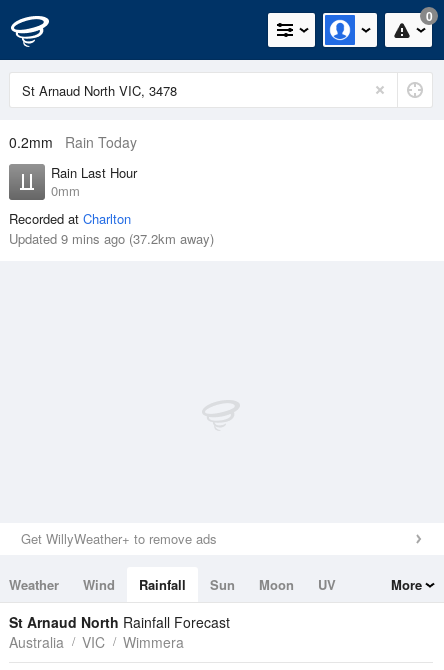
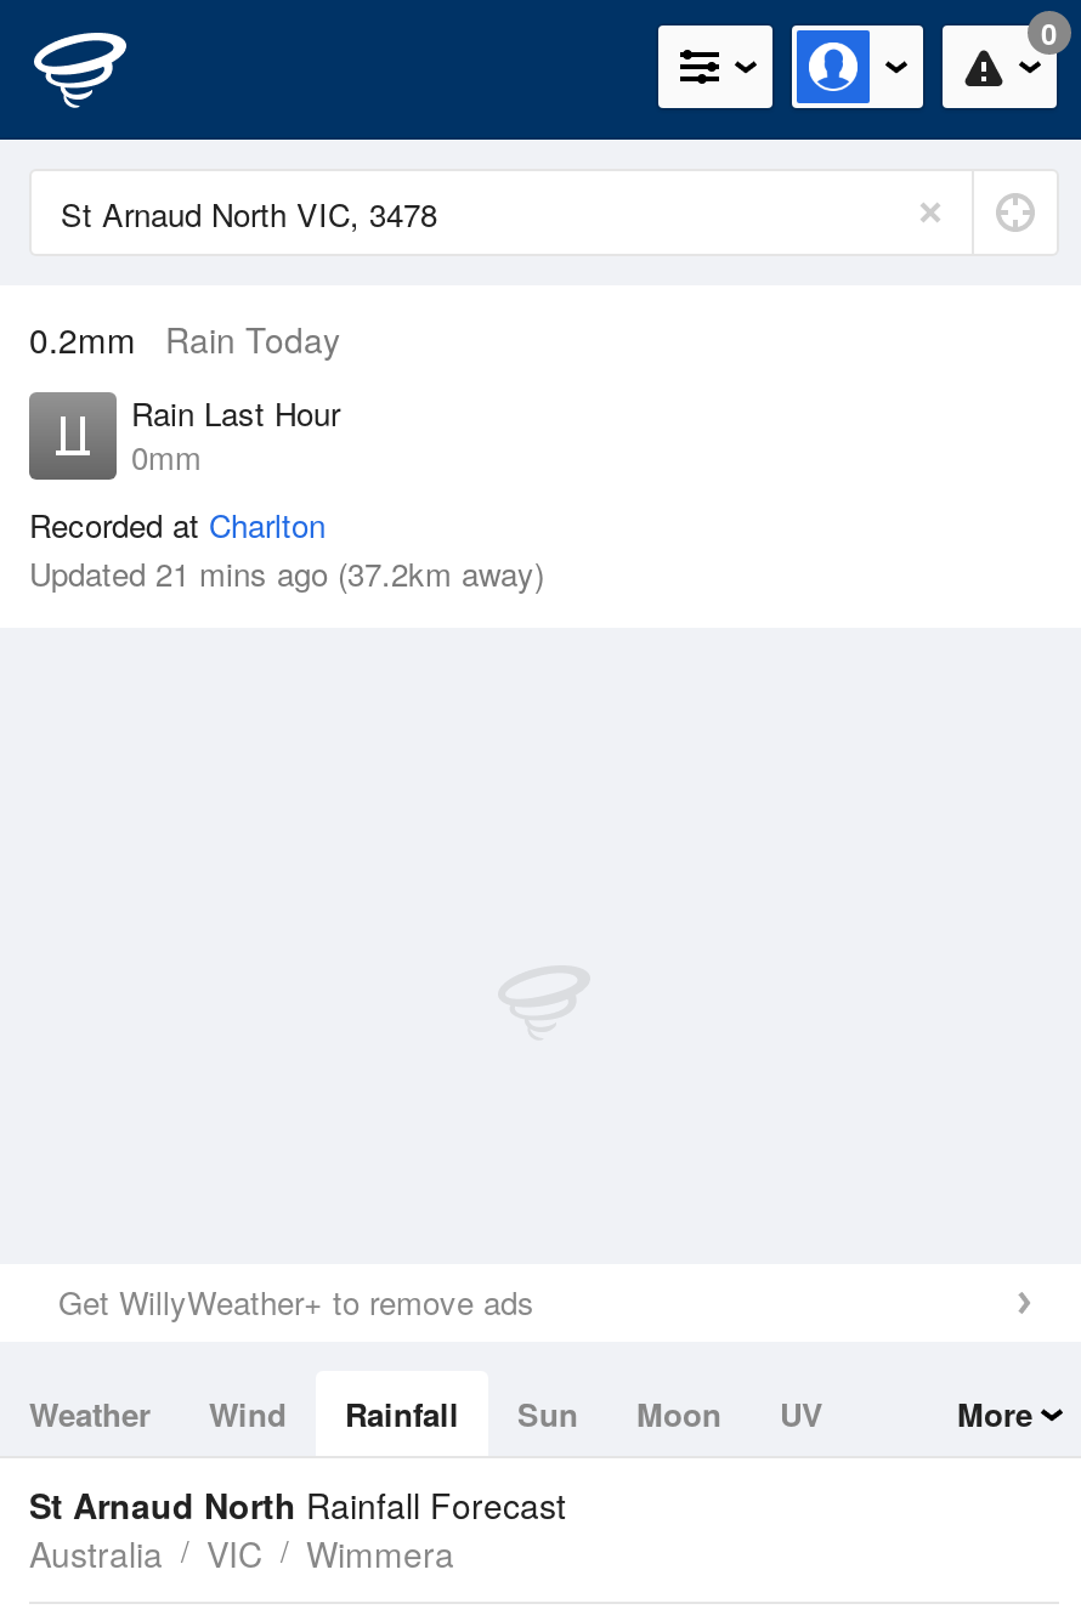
[9,229,214,248] Updated 9 mins ago (37.2km away) -> [29,550,544,596] Updated 21 mins ago (37.2km away)

